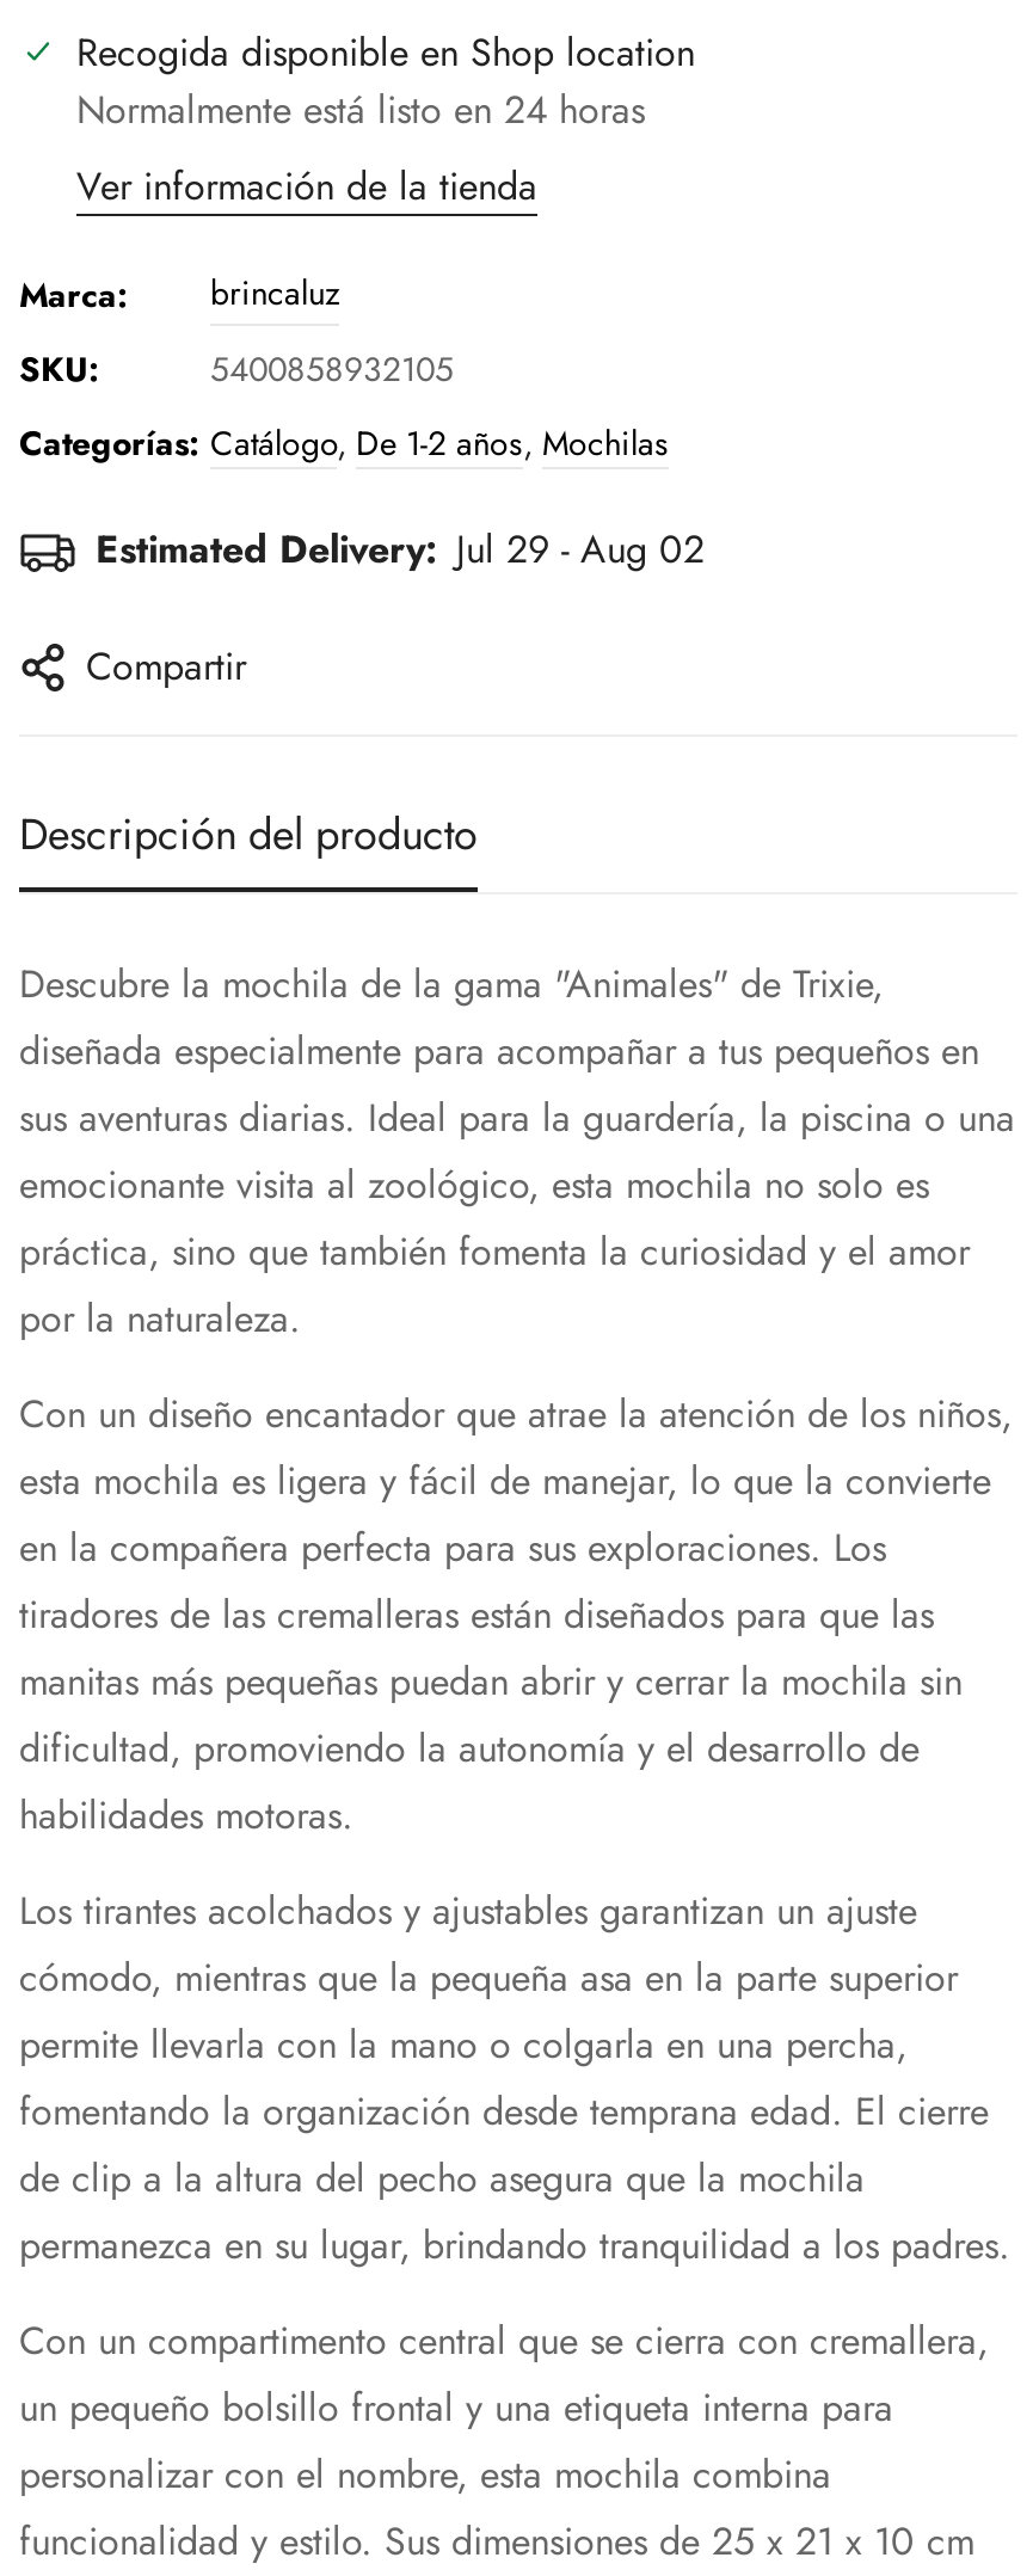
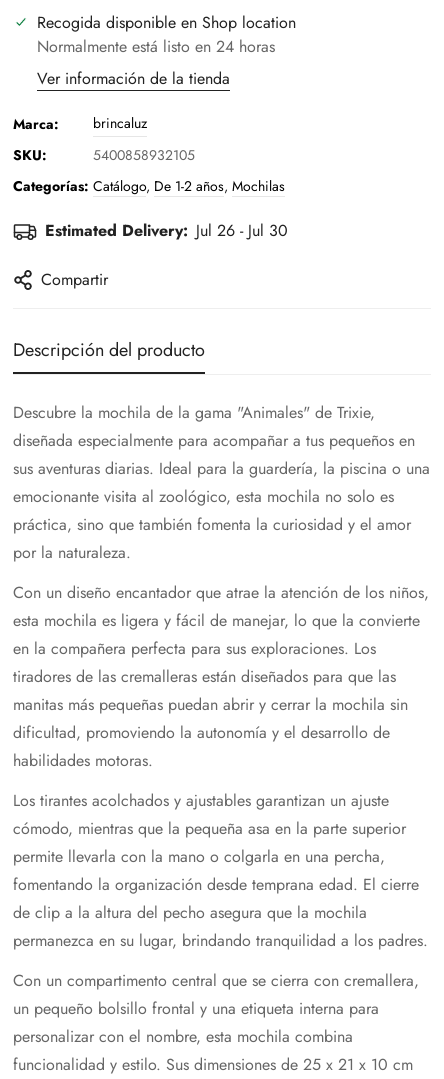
[96,522,705,577] Estimated Delivery: Jul 29 - Aug 02 -> [45,219,288,242] Estimated Delivery: Jul 26 - Jul 30

